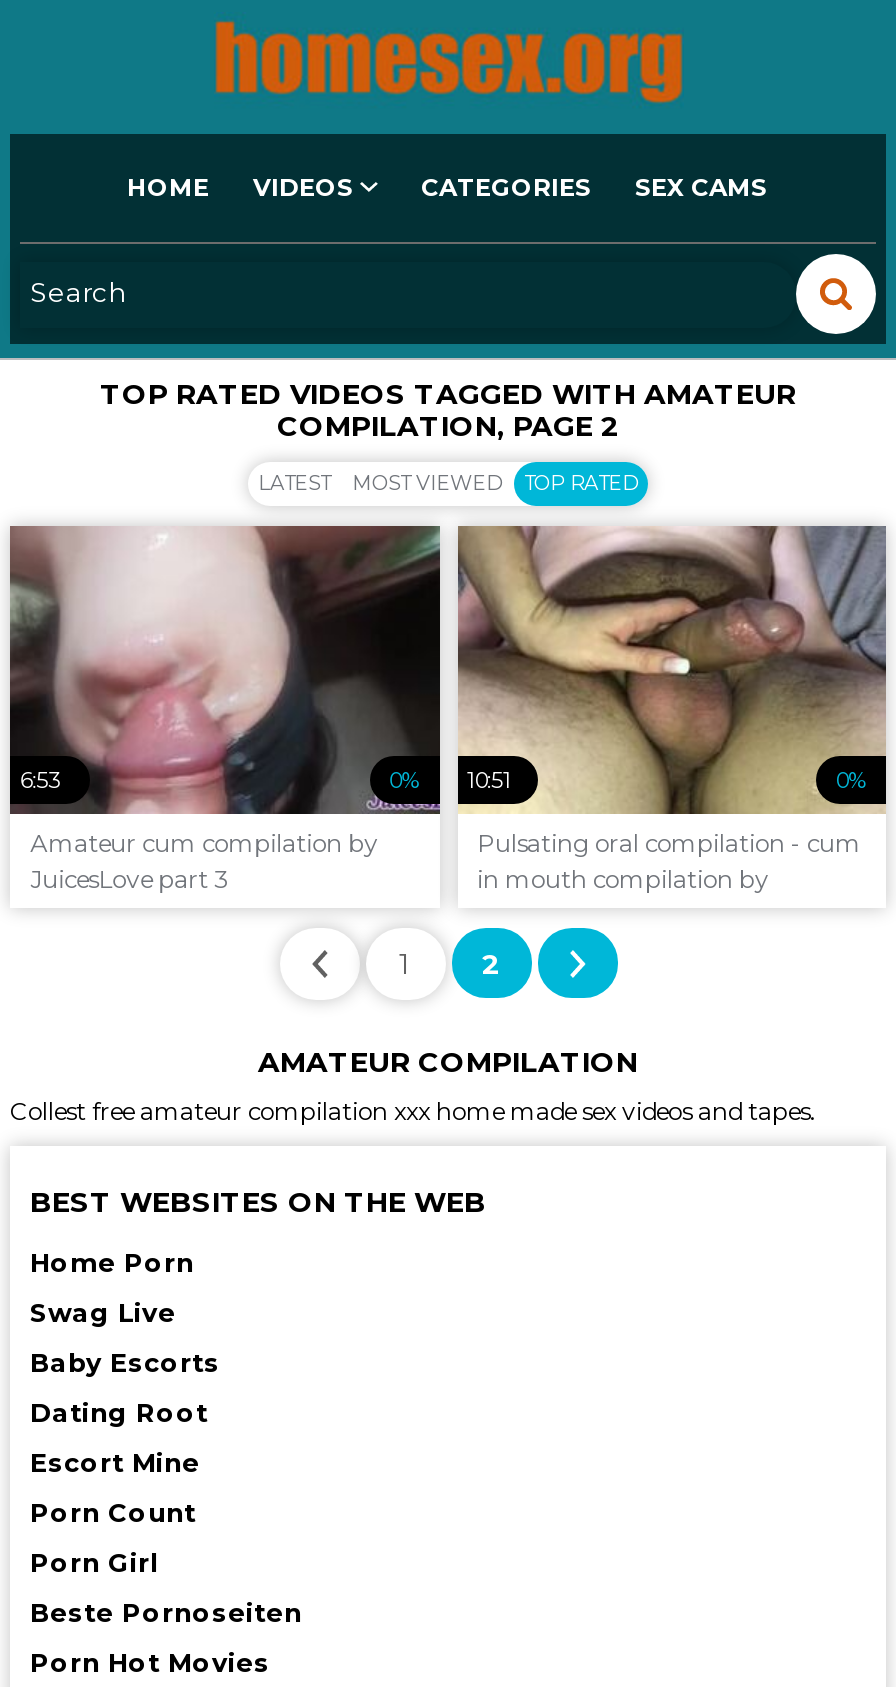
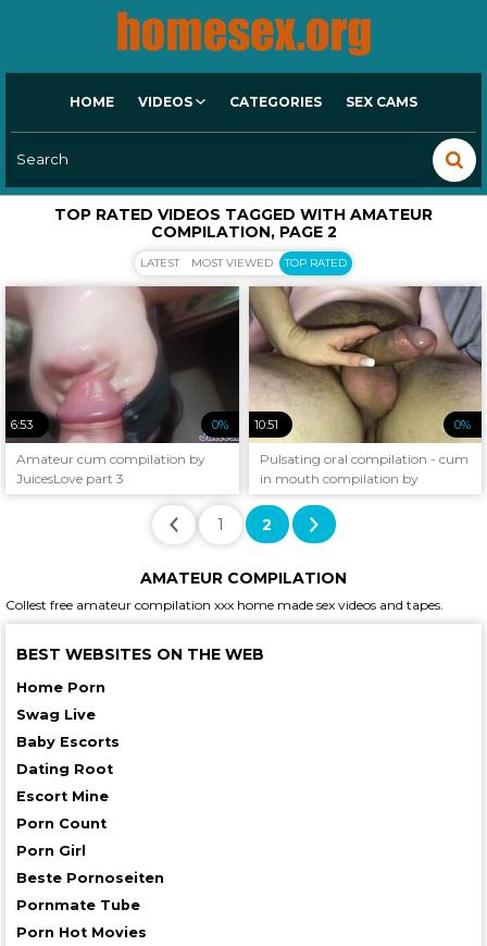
none -> [16,897,140,913] Pornmate Tube

